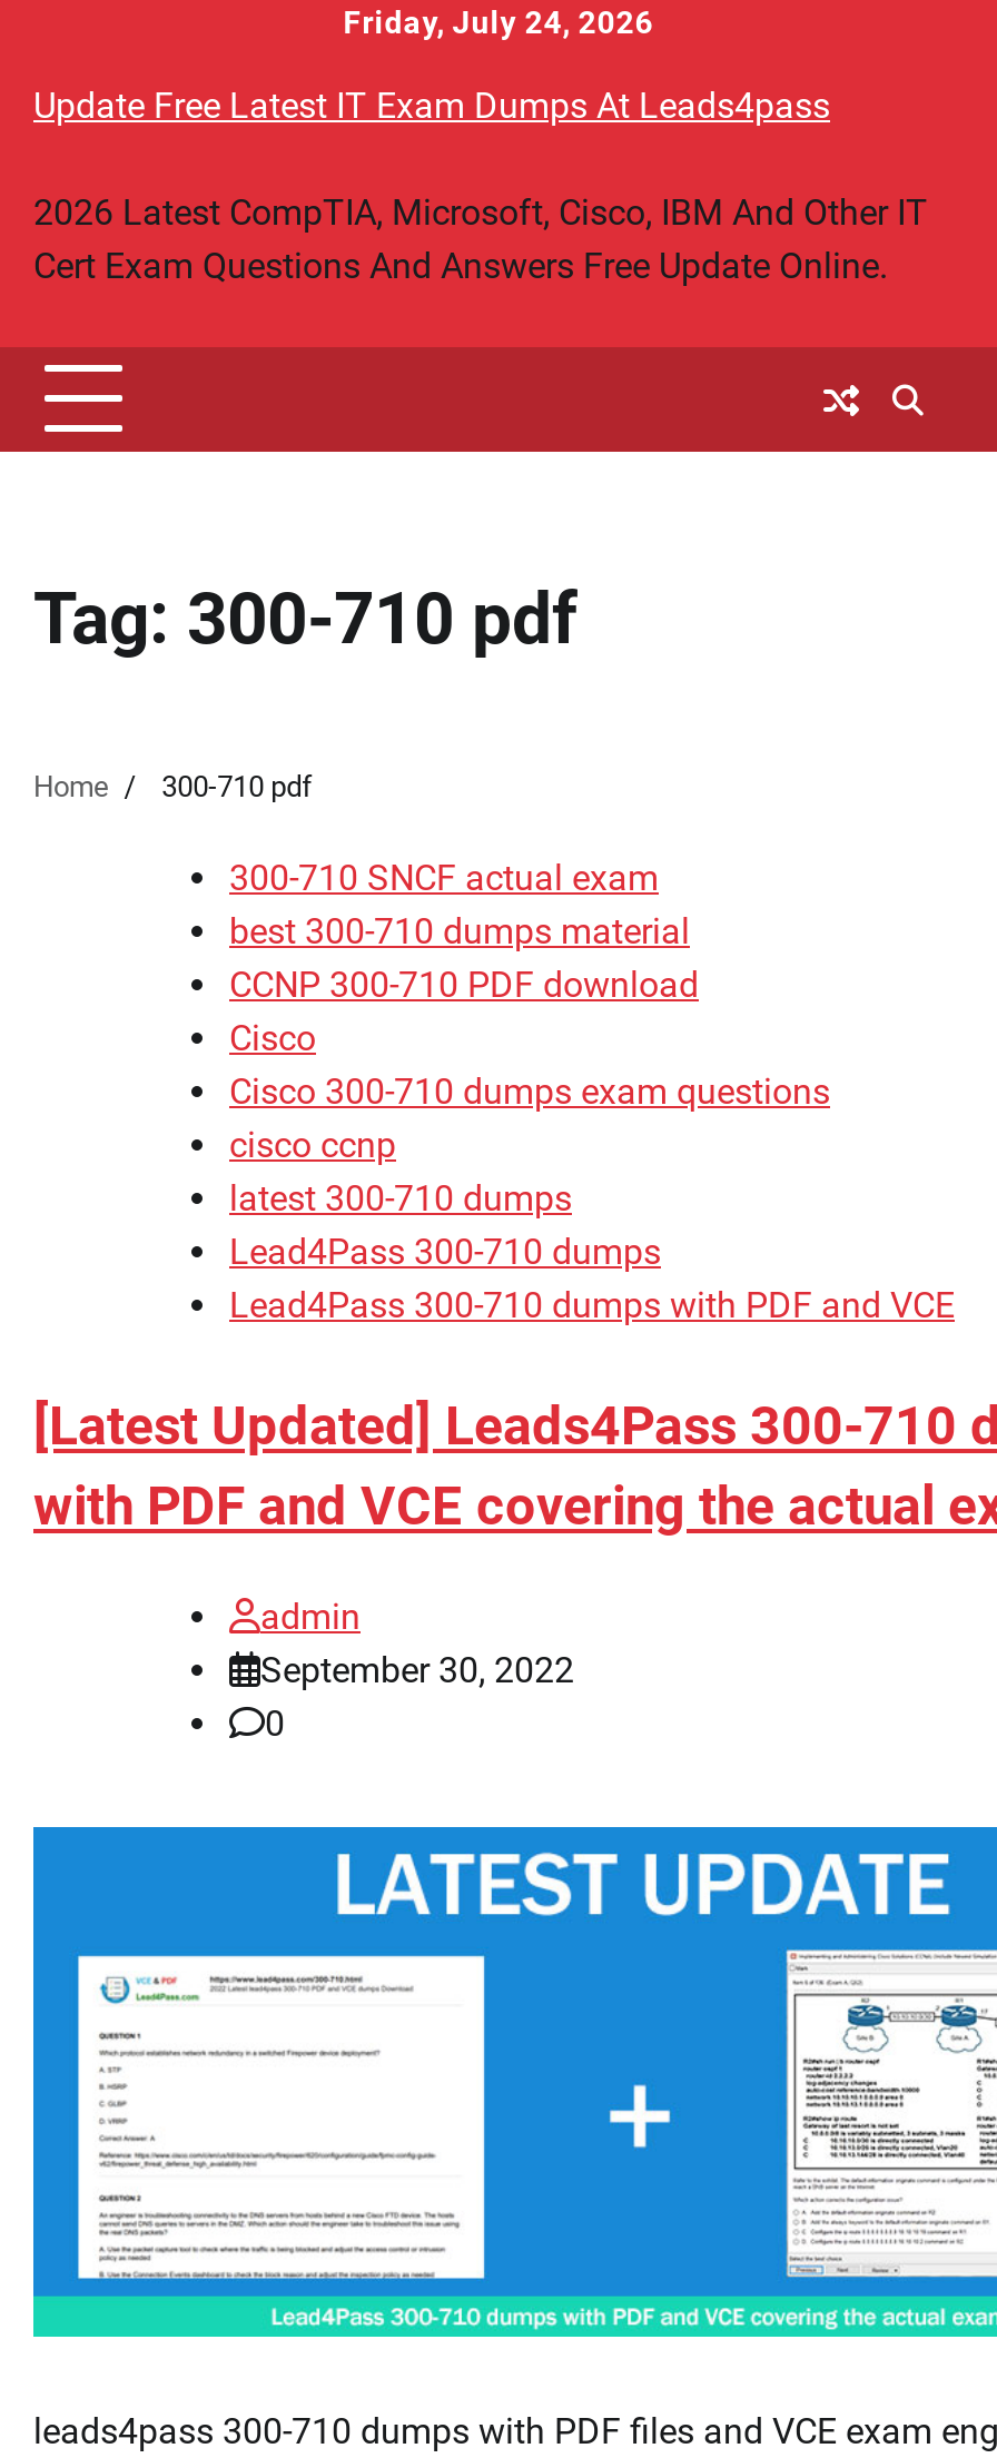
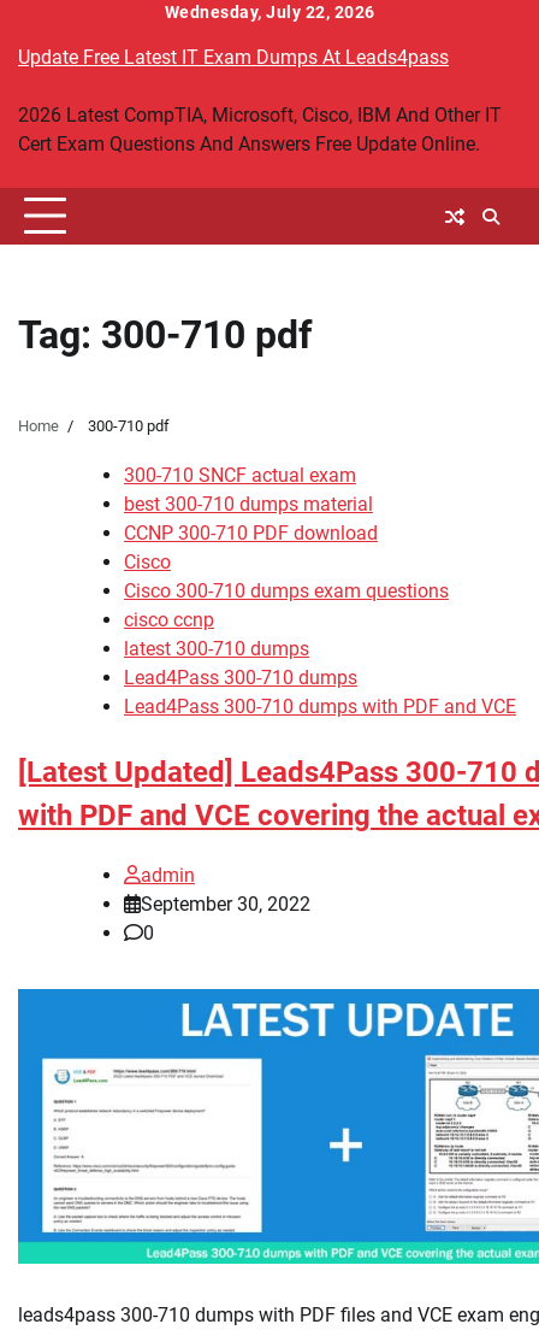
[343,4,654,40] Friday, July 24, 2026 -> [164,2,375,22] Wednesday, July 22, 2026

